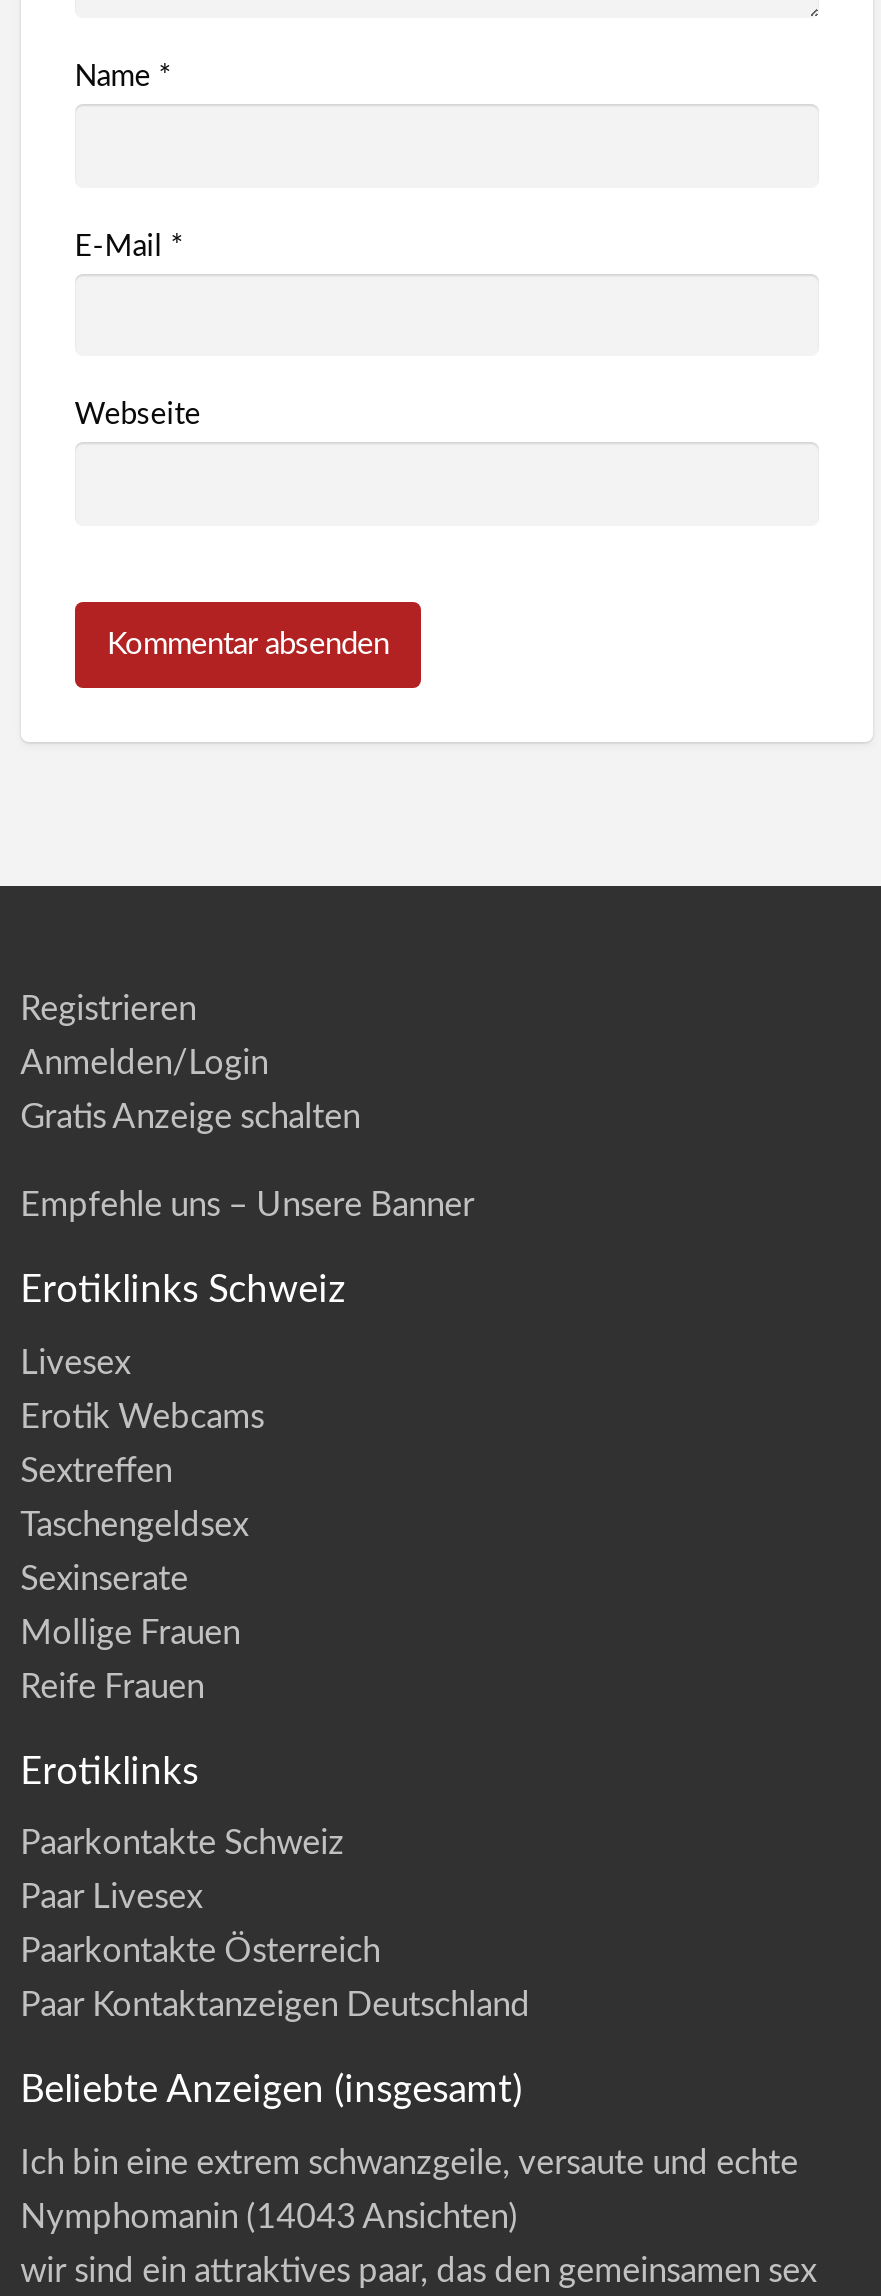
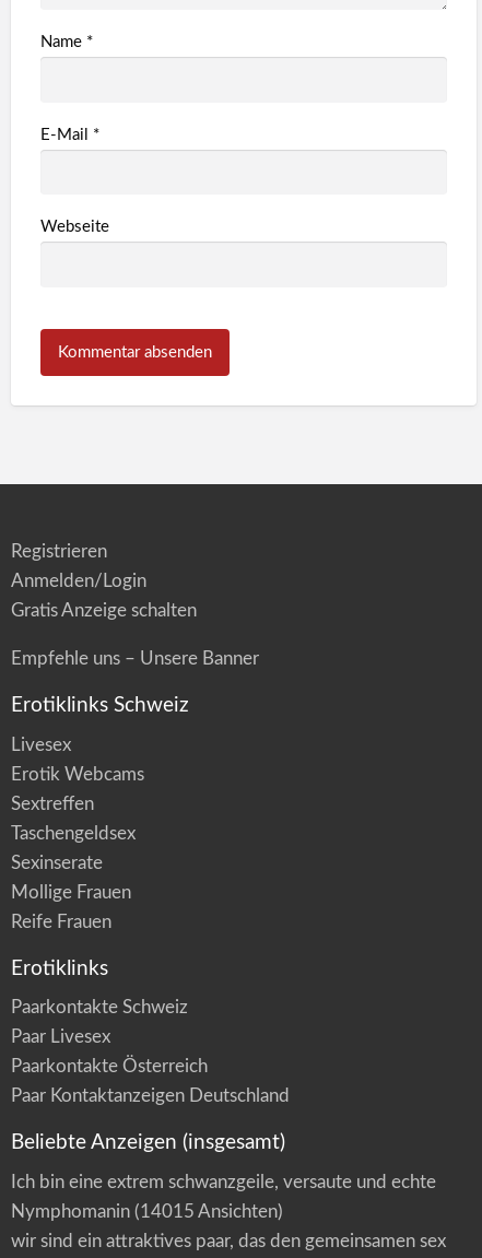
[20,2199,518,2233] Nymphomanin (14043 Ansichten) -> [10,1202,283,1220] Nymphomanin (14015 Ansichten)

